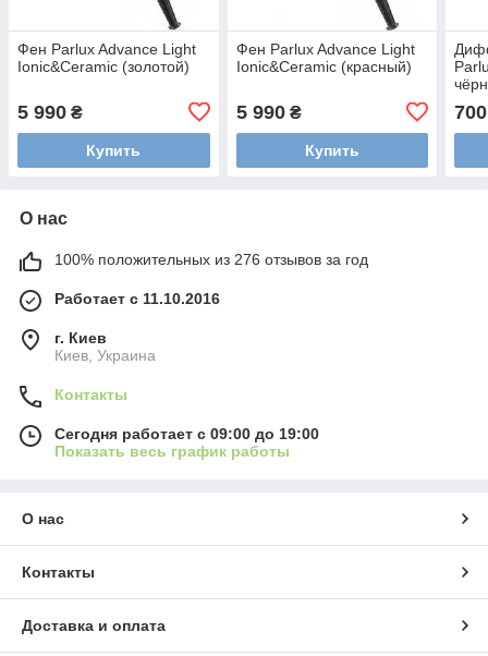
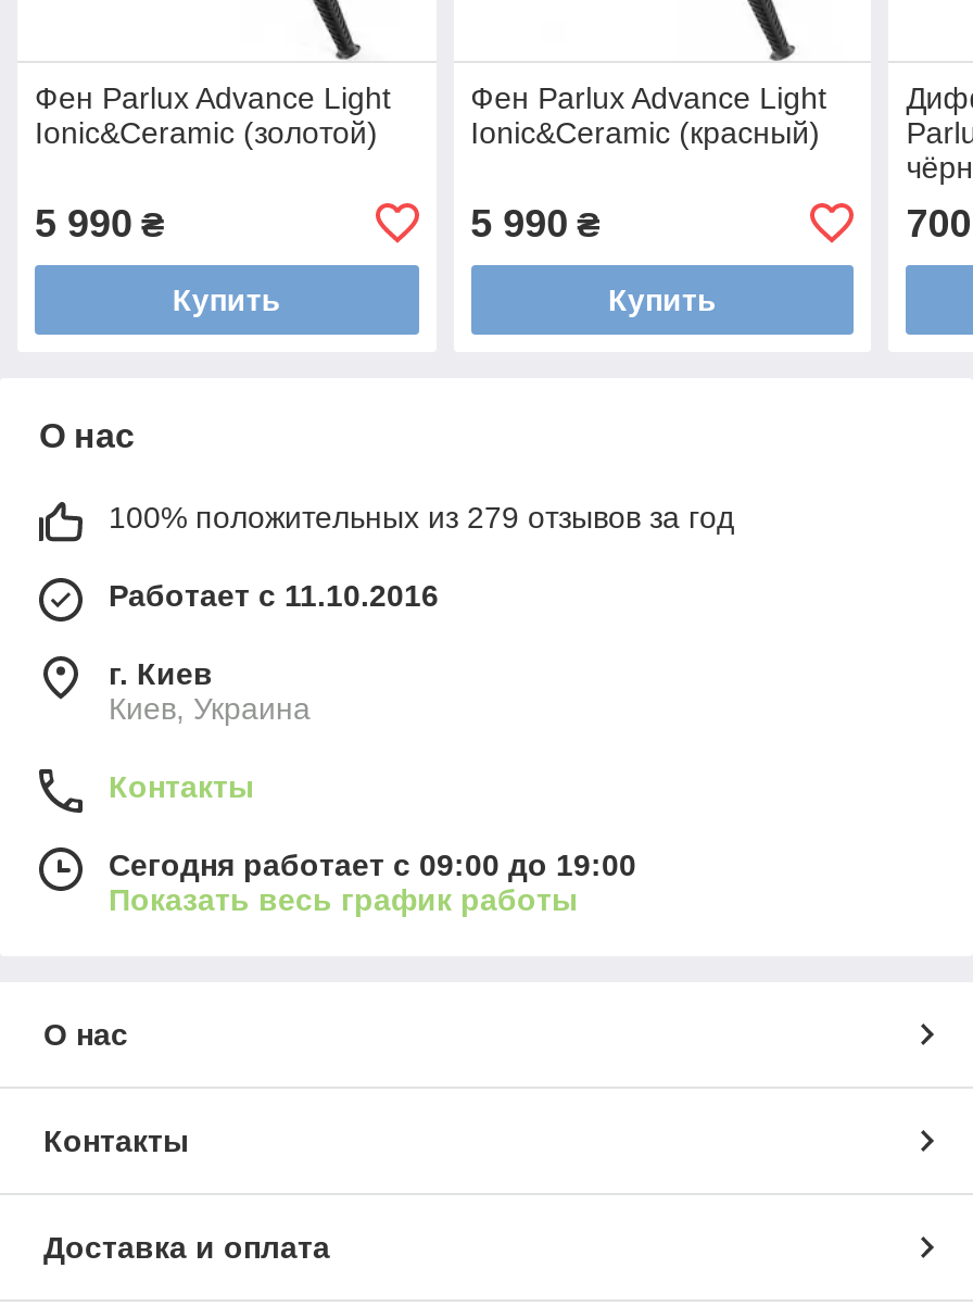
[54,250,368,268] 100% положительных из 276 отзывов за год -> [109,499,734,534] 100% положительных из 279 отзывов за год

